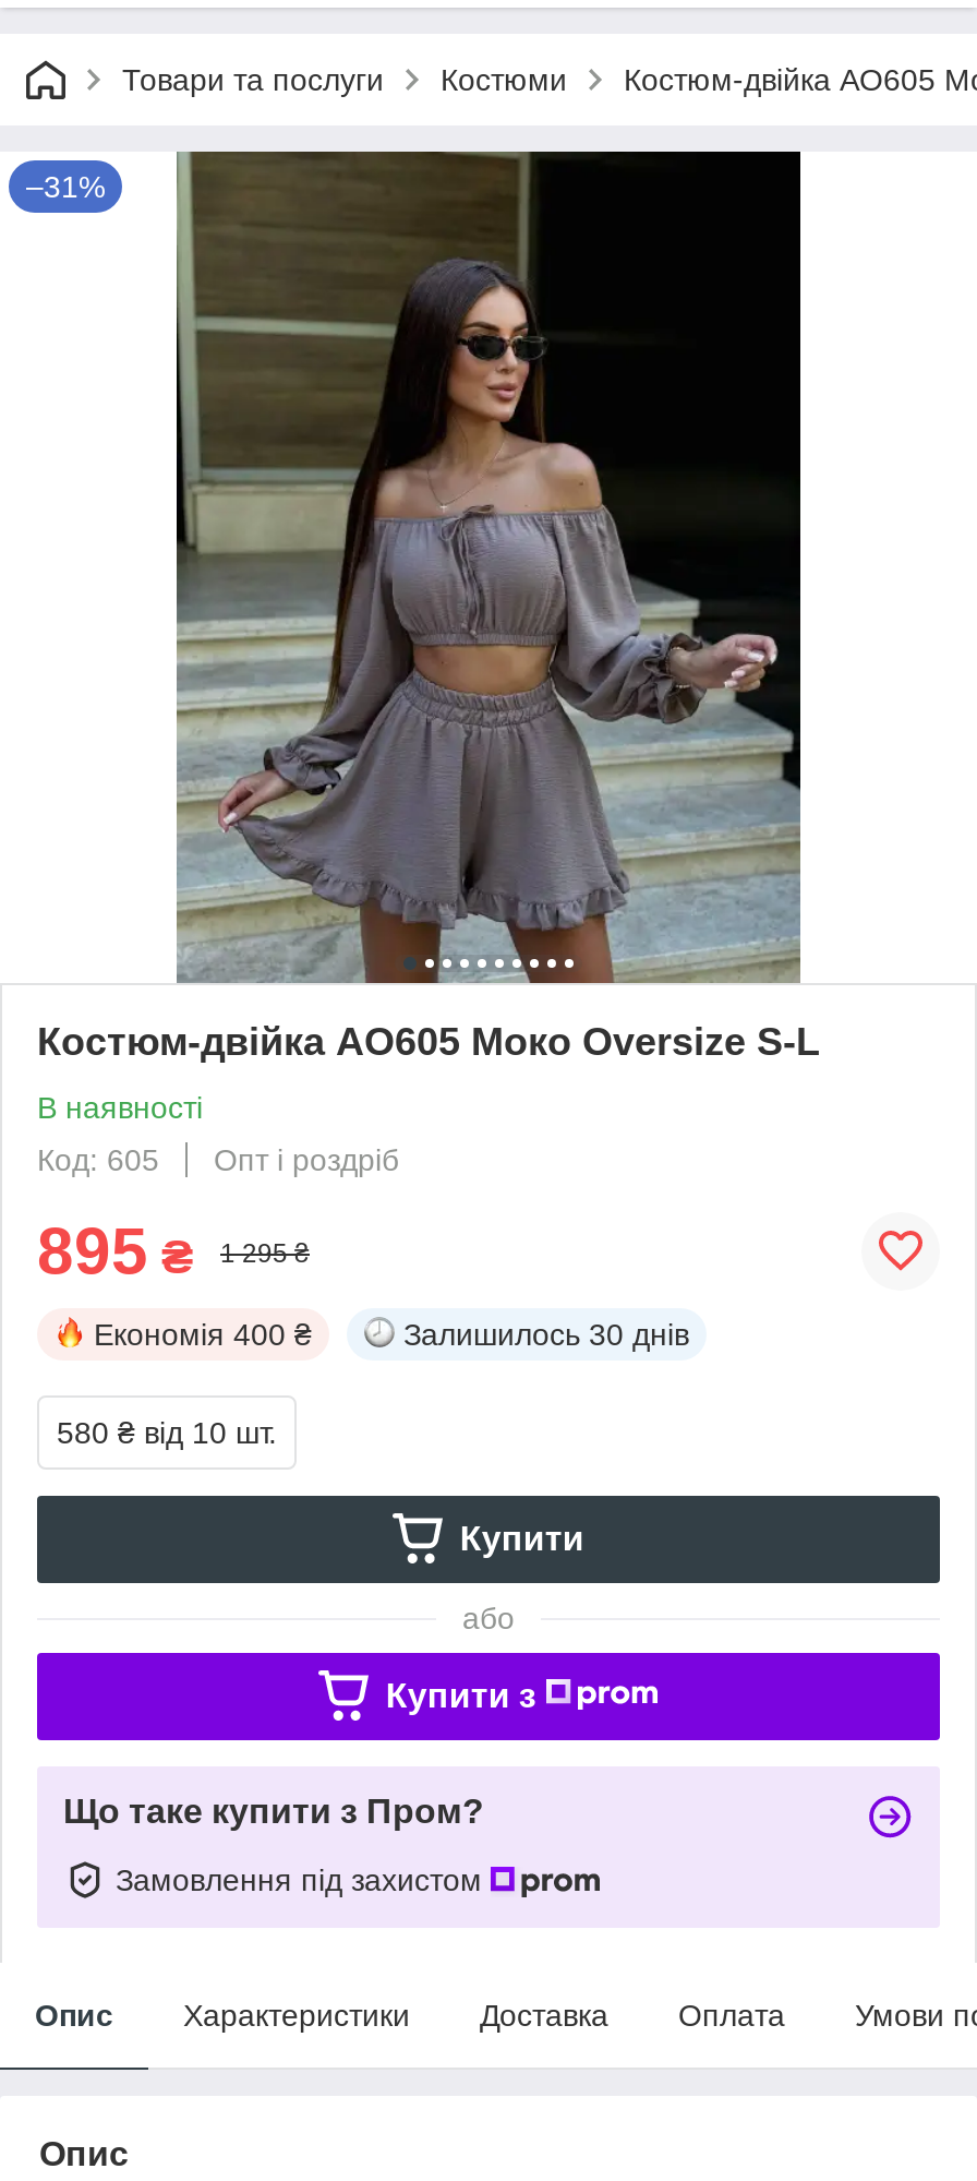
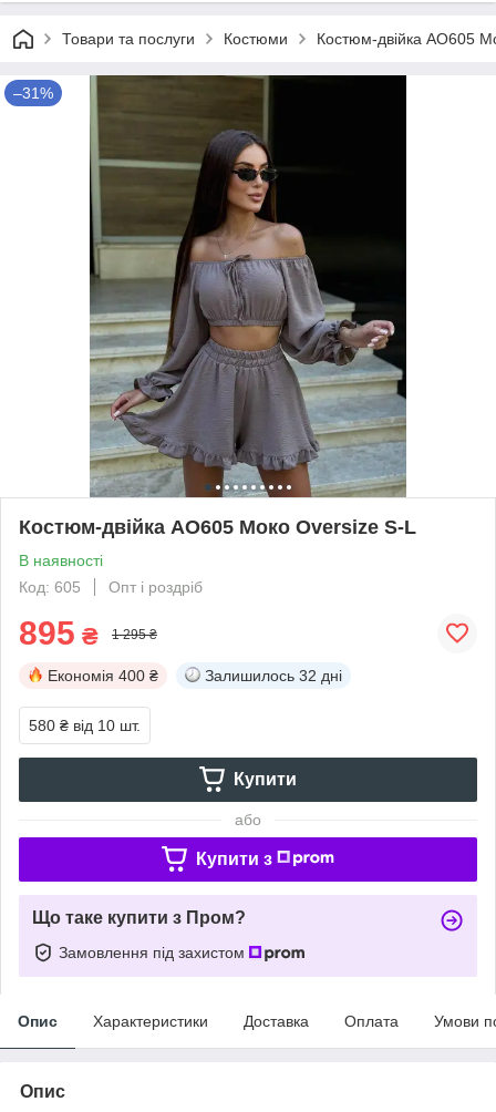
[403,1316,689,1351] Залишилось 30 днів -> [205,667,342,684] Залишилось 32 дні

